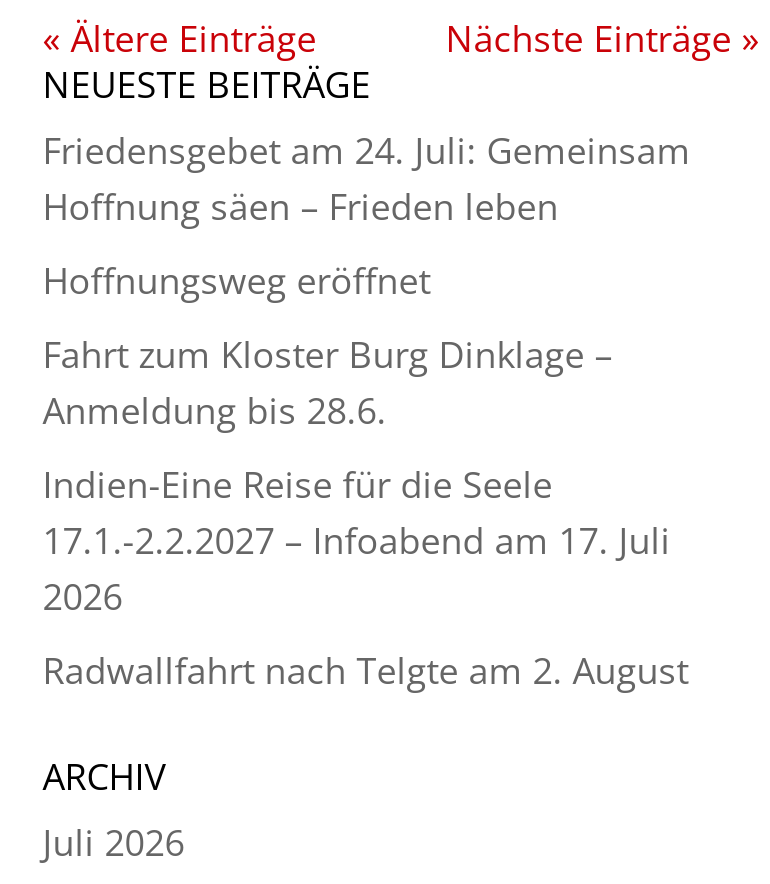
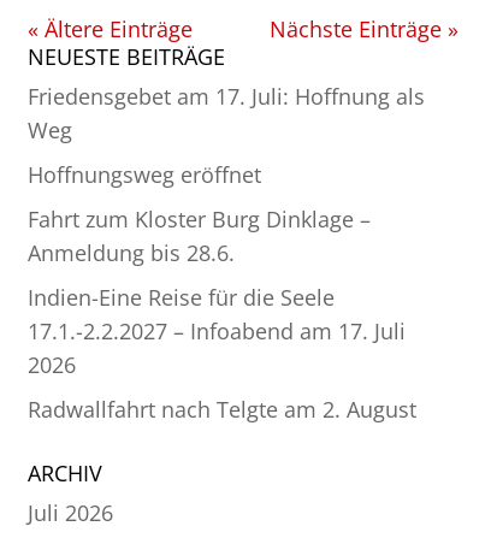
[43,126,691,230] Friedensgebet am 24. Juli: Gemeinsam | Hoffnung säen – Frieden leben -> [27,82,425,144] Friedensgebet am 17. Juli: Hoffnung als | Weg

